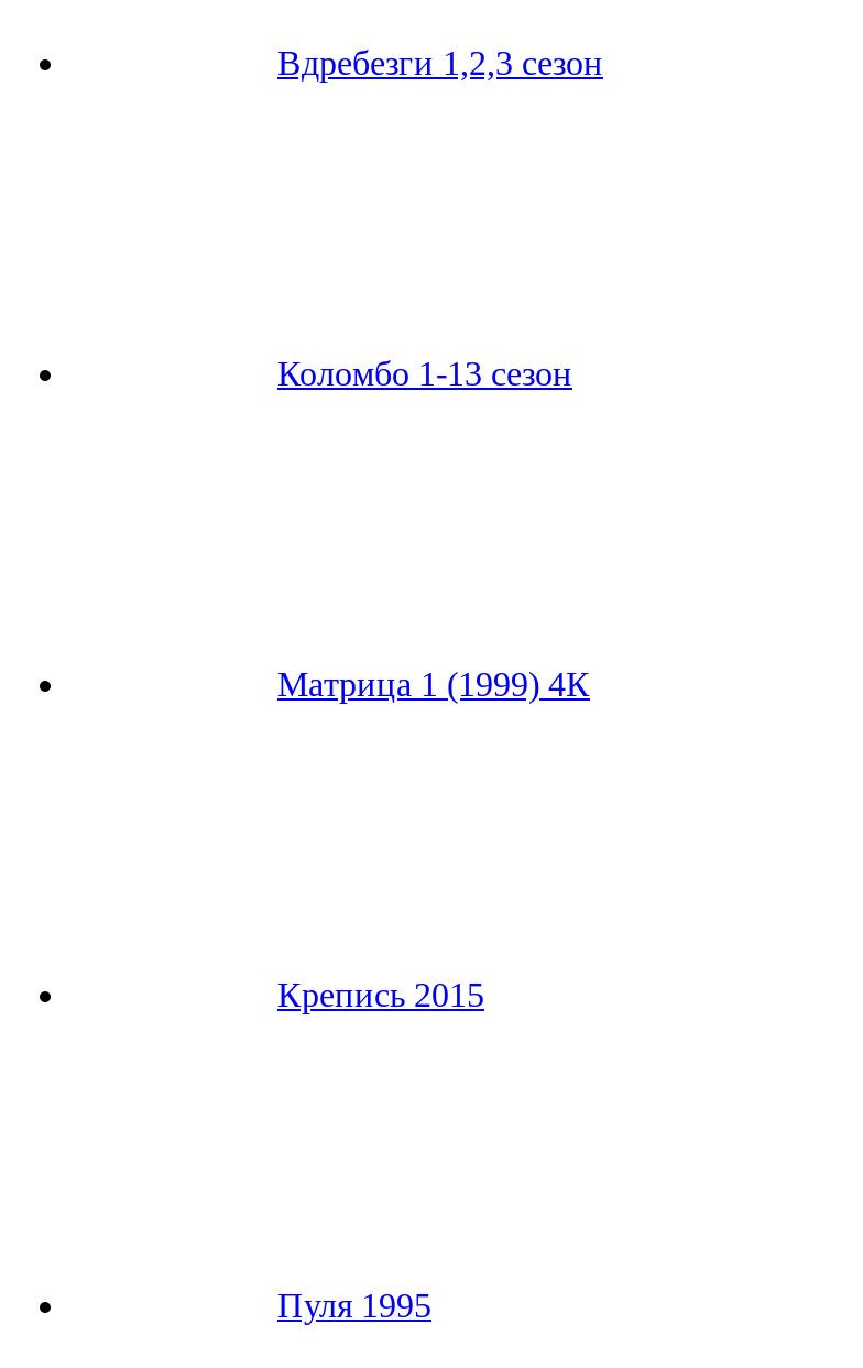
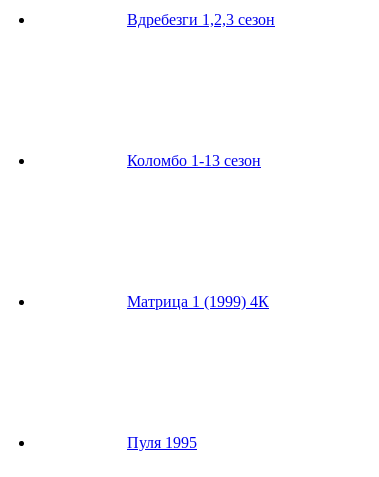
[277,976,484,1014] Крепись 2015 -> none

